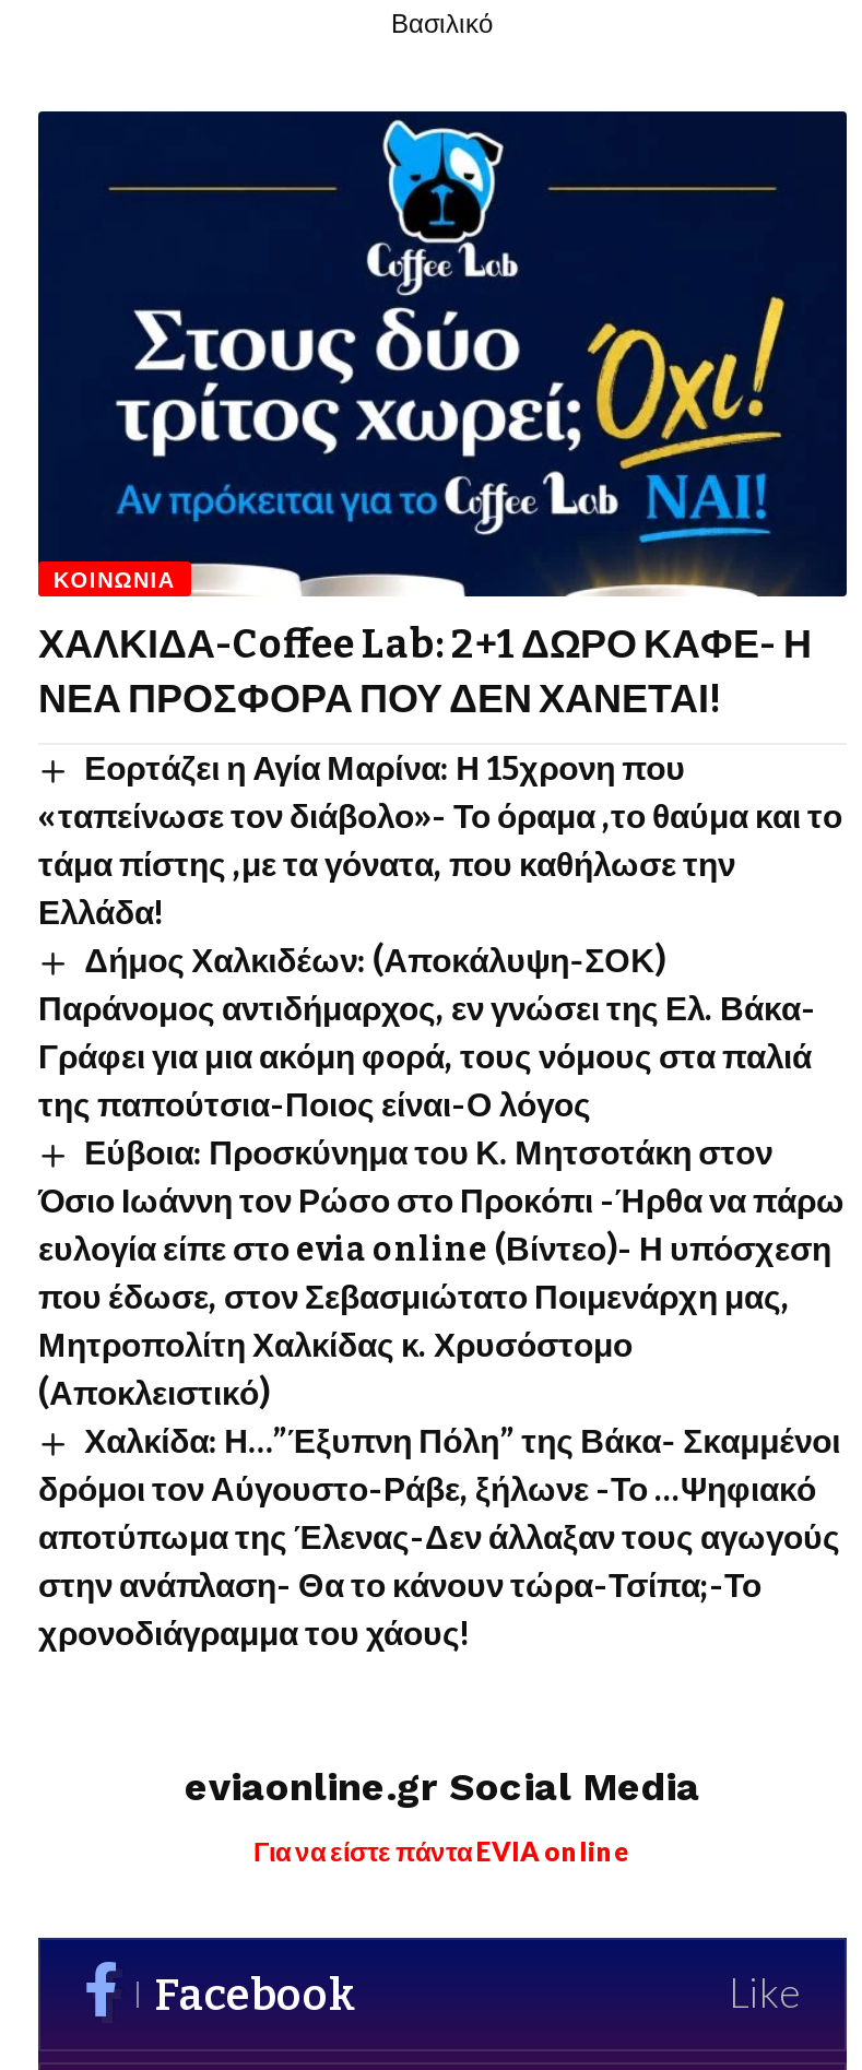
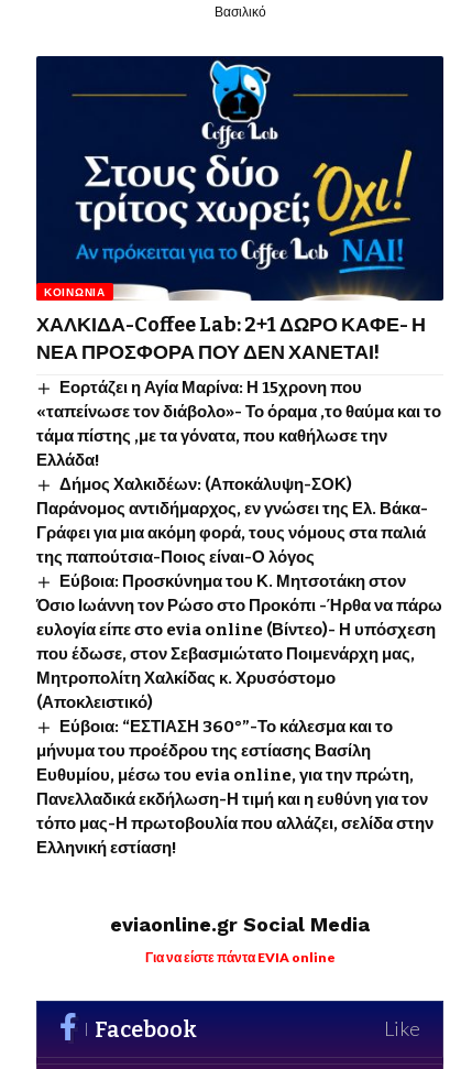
[38,1422,840,1653] Χαλκίδα: Η…”Έξυπνη Πόλη” της Βάκα- Σκαμμένοι | δρόμοι τον Αύγουστο-Ράβε, ξήλωνε -Το …Ψηφιακό | αποτύπωμα της Έλενας-Δεν άλλαξαν τους αγωγούς | στην ανάπλαση- Θα το κάνουν τώρα-Τσίπα;-Το | χρονοδιάγραμμα του χάους! -> [36,716,433,857] Εύβοια: “ΕΣΤΙΑΣΗ 360°”-Το κάλεσμα και το | μήνυμα του προέδρου της εστίασης Βασίλη | Ευθυμίου, μέσω του evia online, για την πρώτη, | Πανελλαδικά εκδήλωση-Η τιμή και η ευθύνη για τον | τόπο μας-Η πρωτοβουλία που αλλάζει, σελίδα στην | Ελληνική εστίαση!

